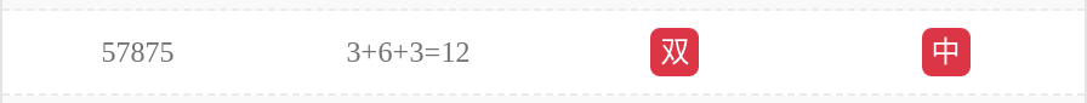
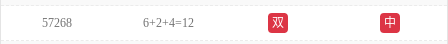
[101,35,174,69] 57875 -> [42,16,72,30] 57268
[346,35,470,69] 3+6+3=12 -> [143,16,194,30] 6+2+4=12

